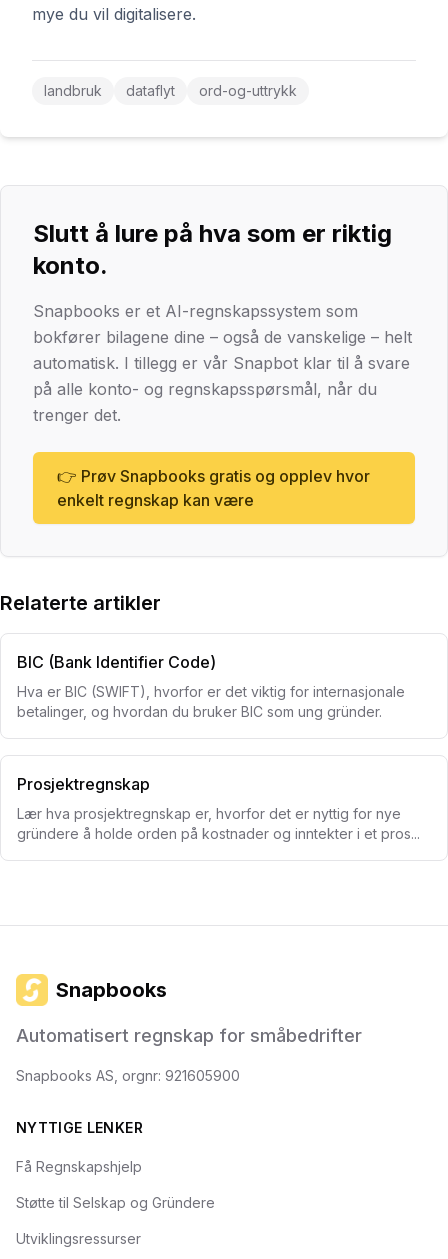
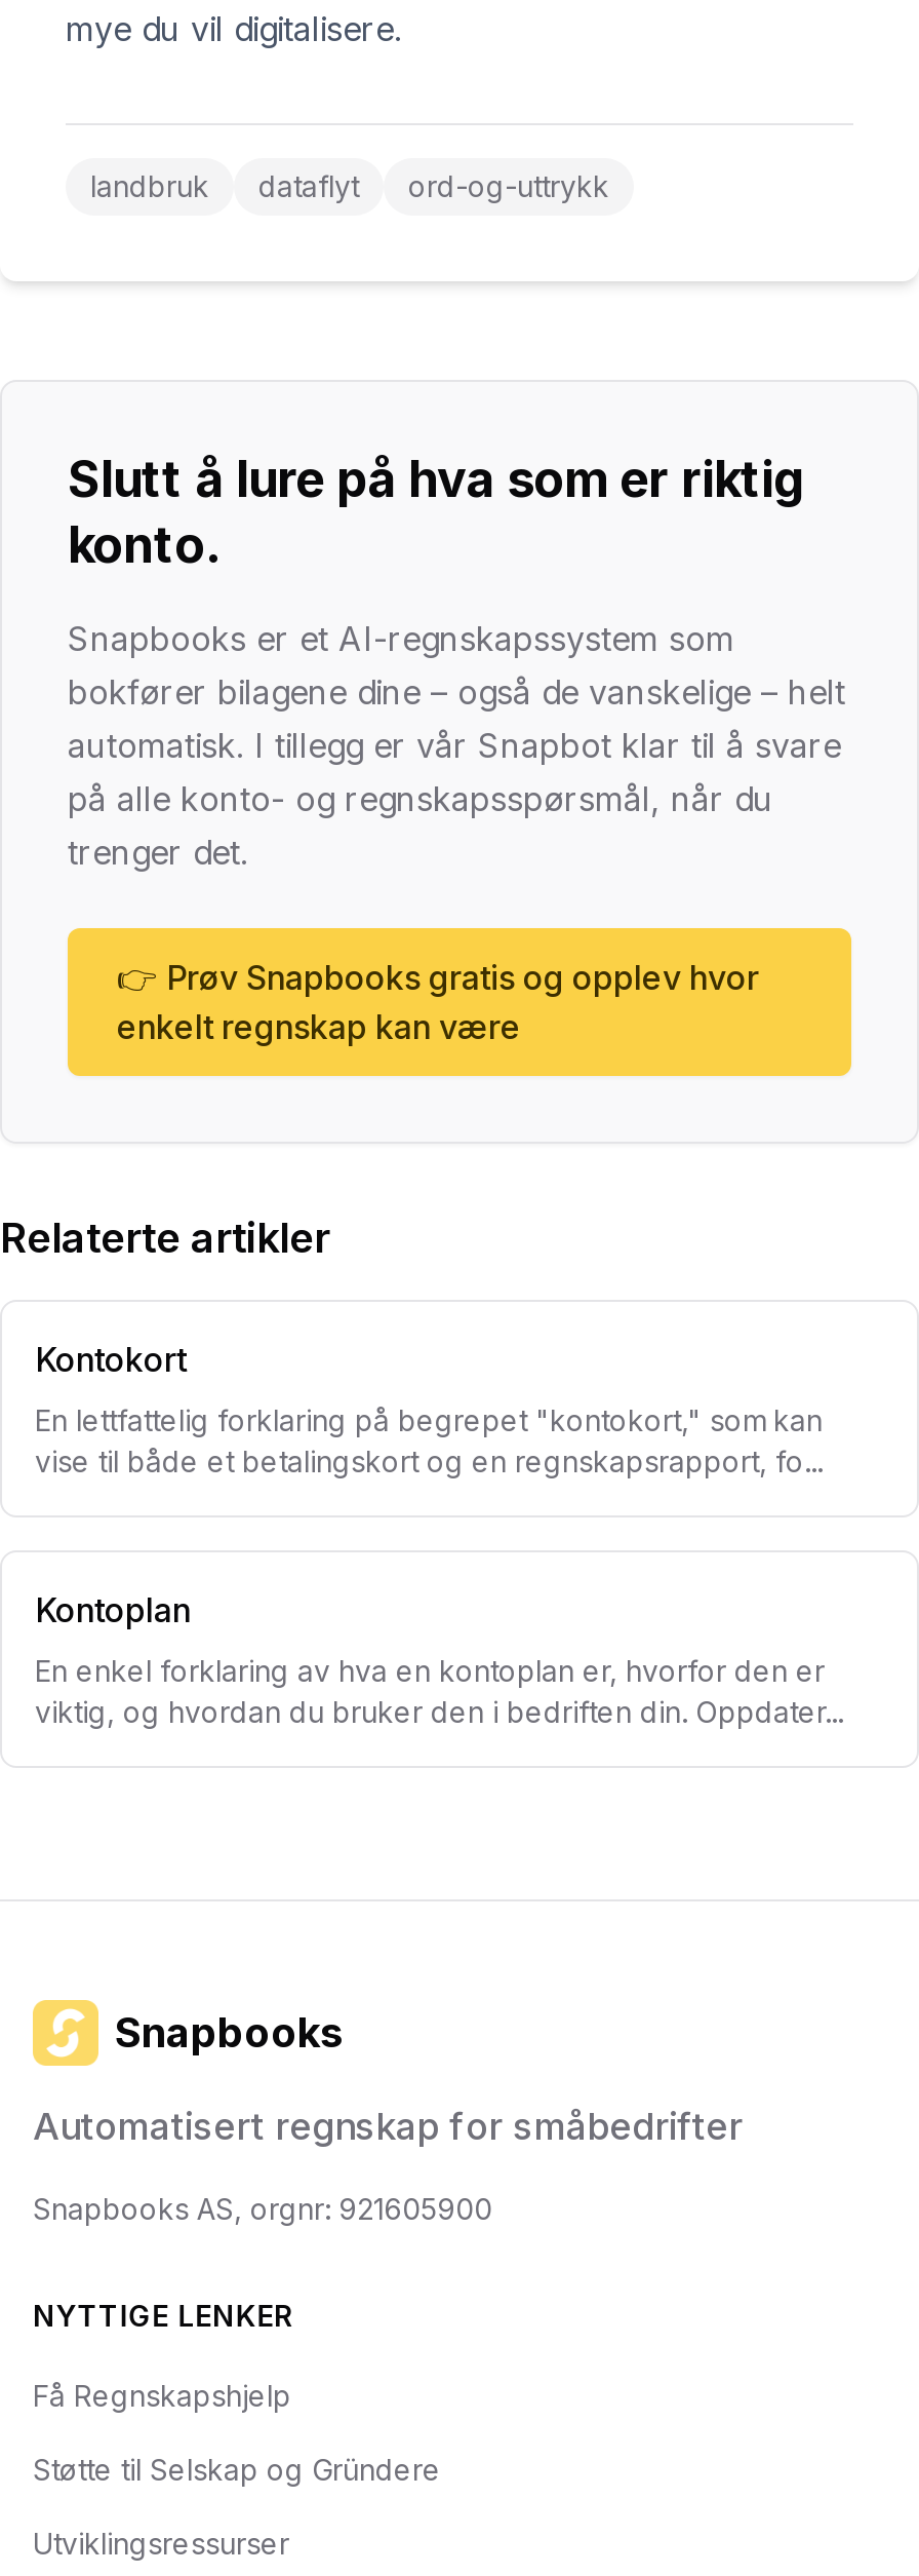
[17,652,216,672] BIC (Bank Identifier Code) -> [35,1339,187,1380] Kontokort
[17,683,405,720] Hva er BIC (SWIFT), hvorfor er det viktig for internasjonale | betalinger, og hvordan du bruker BIC som ung gründer. -> [35,1402,823,1478] En lettfattelig forklaring på begrepet "kontokort," som kan | vise til både et betalingskort og en regnskapsrapport, fo...
[17,774,150,794] Prosjektregnskap -> [35,1589,191,1630] Kontoplan
[17,805,420,842] Lær hva prosjektregnskap er, hvorfor det er nyttig for nye | gründere å holde orden på kostnader og inntekter i et pros... -> [35,1653,843,1729] En enkel forklaring av hva en kontoplan er, hvorfor den er | viktig, og hvordan du bruker den i bedriften din. Oppdater...

